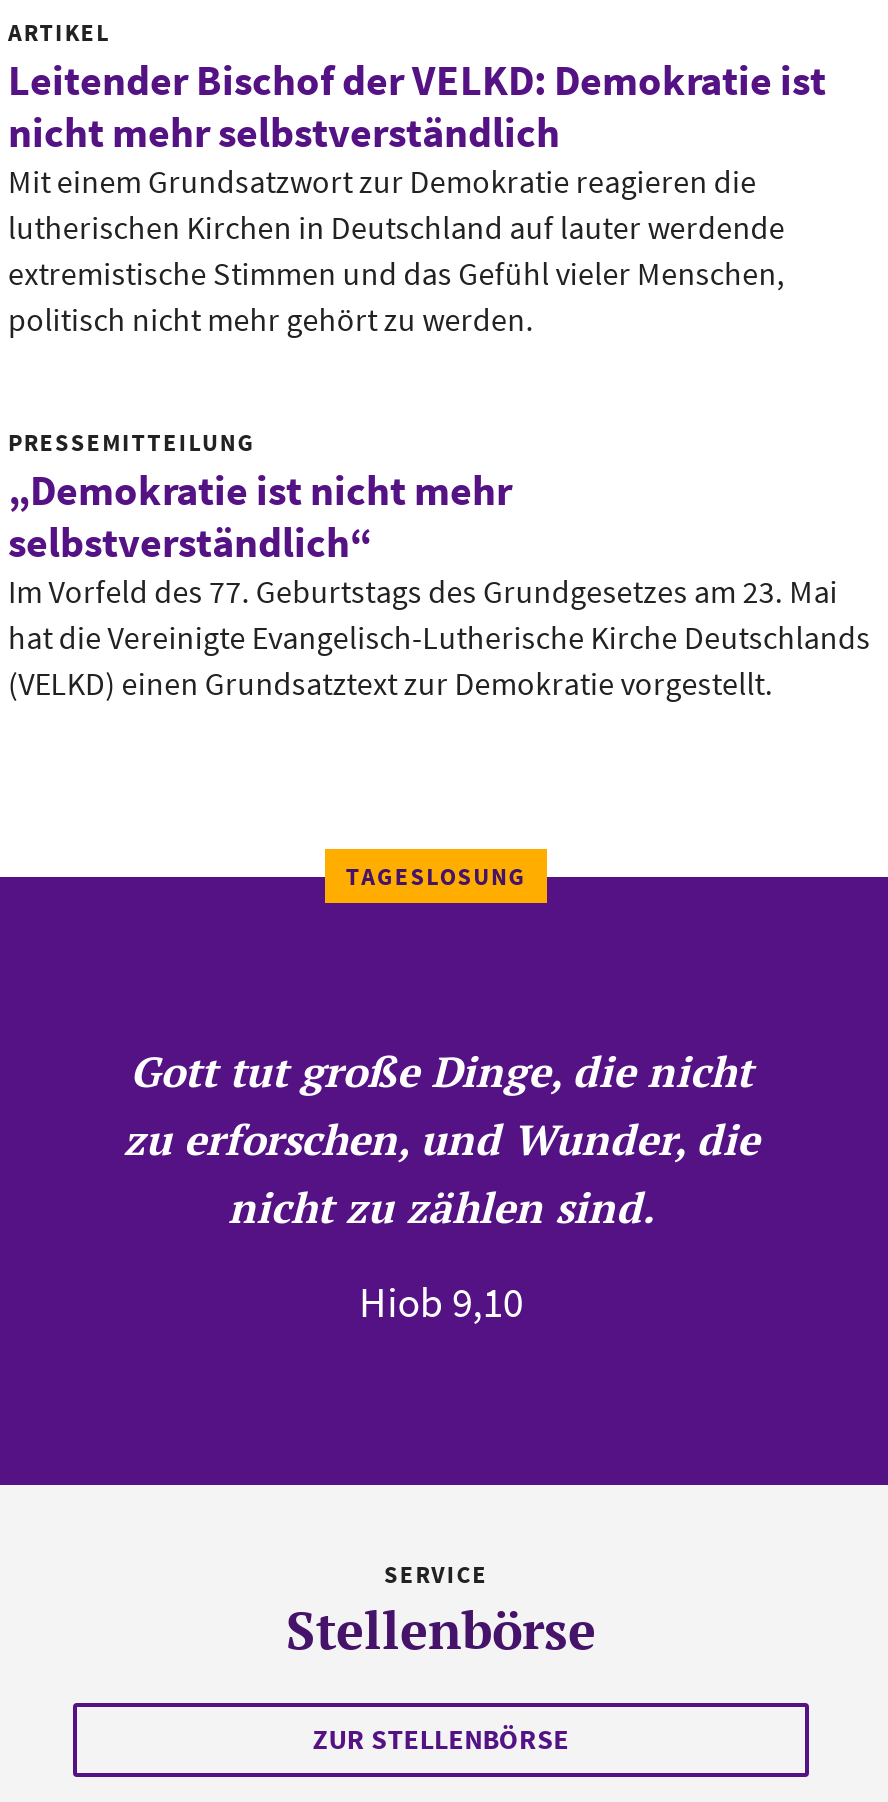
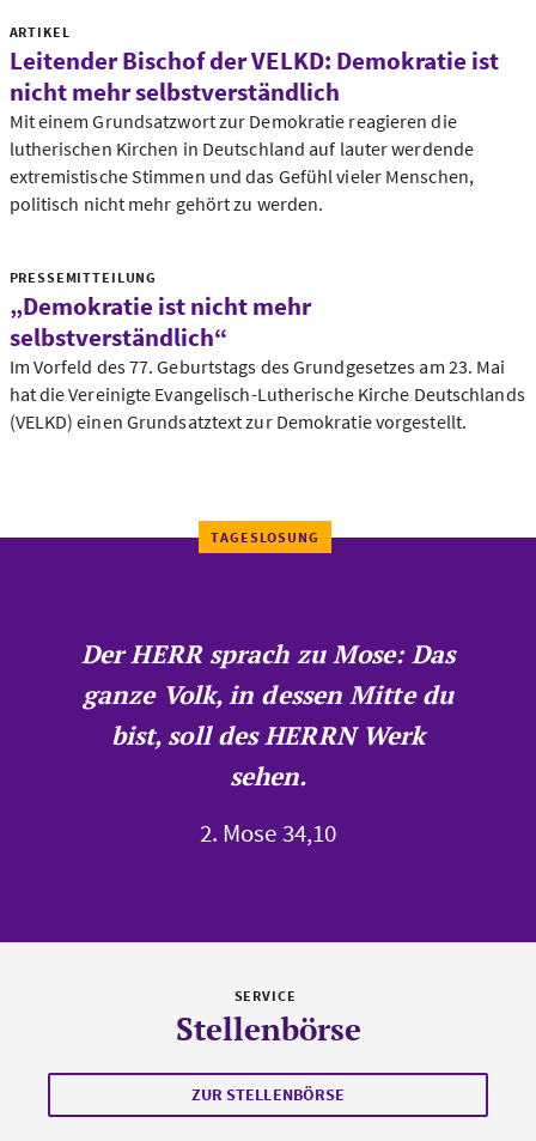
[123,1043,759,1235] Gott tut große Dinge, die nicht | zu erforschen, und Wunder, die | nicht zu zählen sind. -> [81,637,455,793] Der HERR sprach zu Mose: Das | ganze Volk, in dessen Mitte du | bist, soll des HERRN Werk | sehen.
[359,1275,523,1329] Hiob 9,10 -> [200,817,336,849] 2. Mose 34,10

